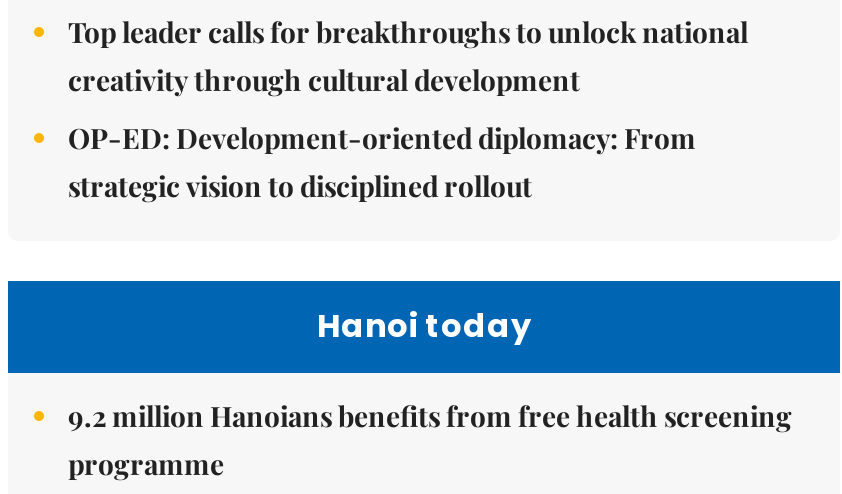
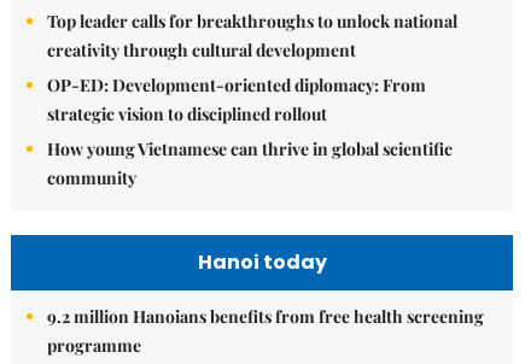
none -> [47,137,453,189] How young Vietnamese can thrive in global scientific | community

